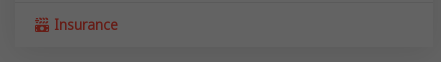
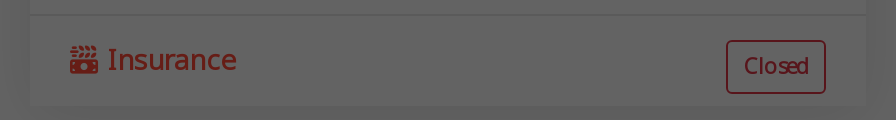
none -> [744,45,808,87] Closed

